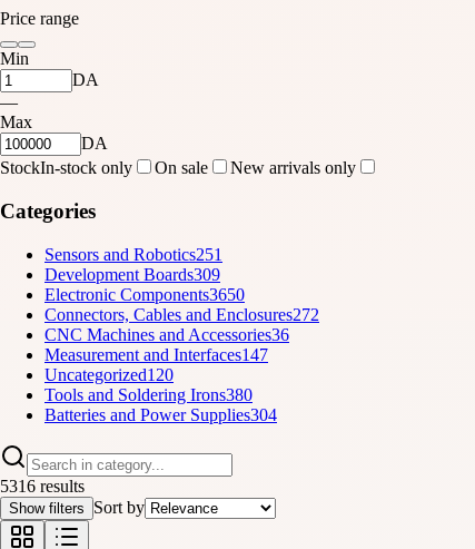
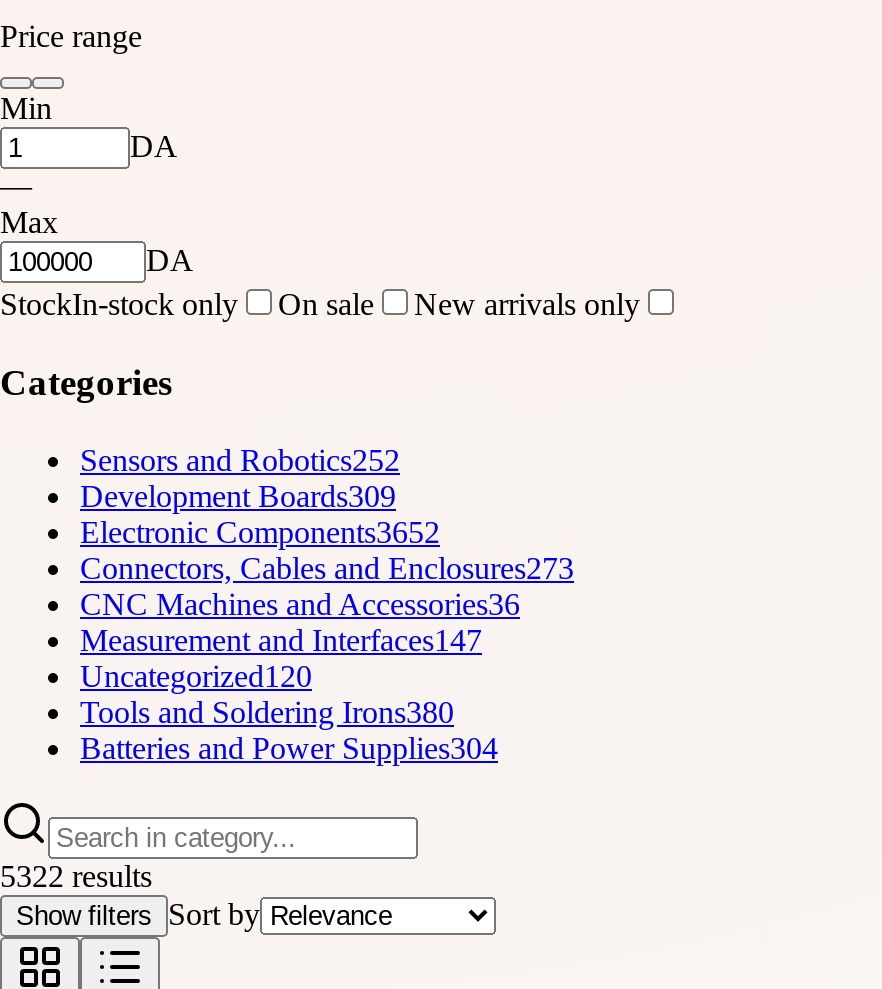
[44,245,222,264] Sensors and Robotics251 -> [80,443,400,477] Sensors and Robotics252
[44,285,245,304] Electronic Components3650 -> [80,515,440,549] Electronic Components3652
[44,305,319,324] Connectors, Cables and Enclosures272 -> [80,551,574,585] Connectors, Cables and Enclosures273
[0,476,85,495] 5316 results -> [0,859,152,893] 5322 results

